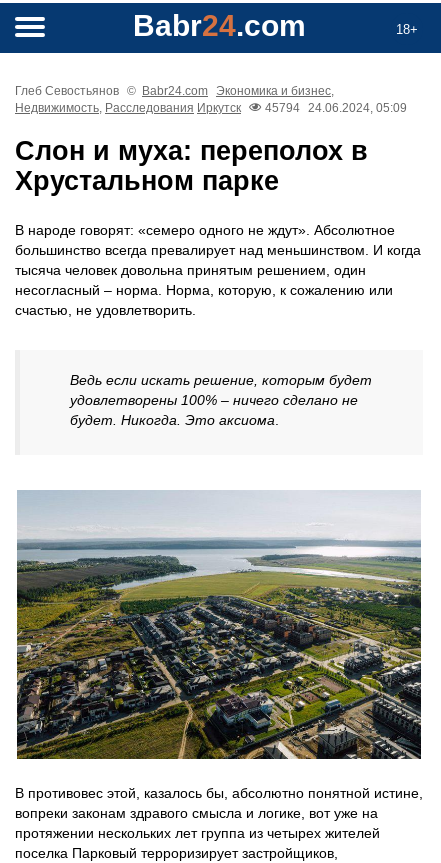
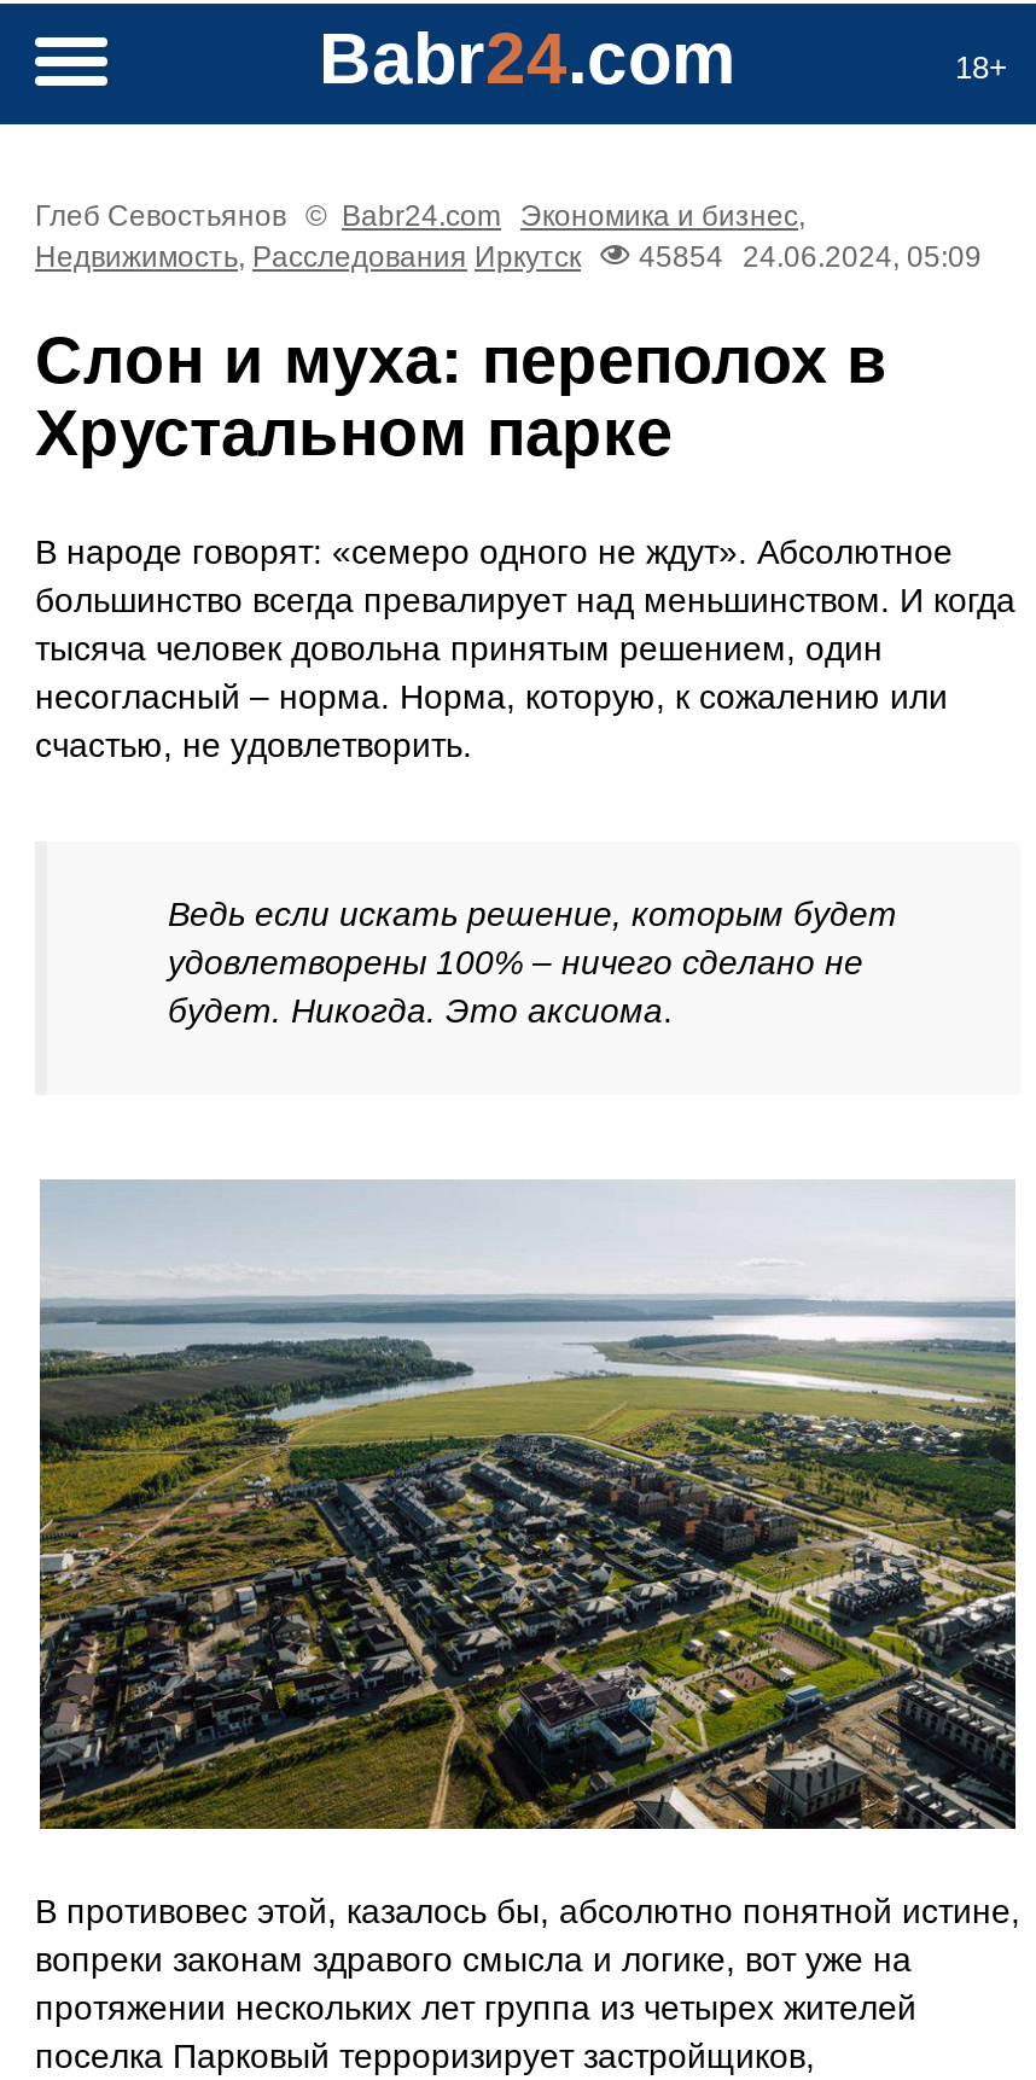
[15,101,407,115] Недвижимость, Расследования Иркутск 45794 24.06.2024, 05:09 -> [35,240,982,274] Недвижимость, Расследования Иркутск 45854 24.06.2024, 05:09

